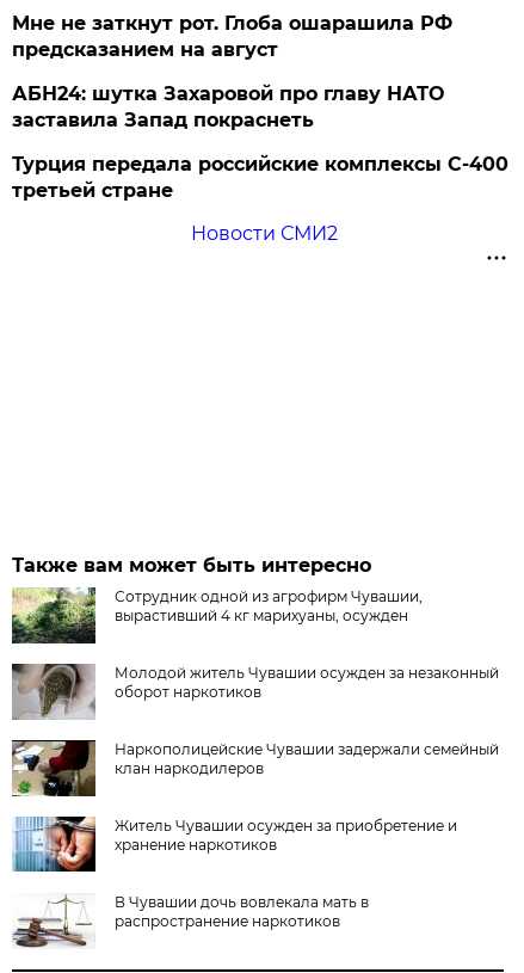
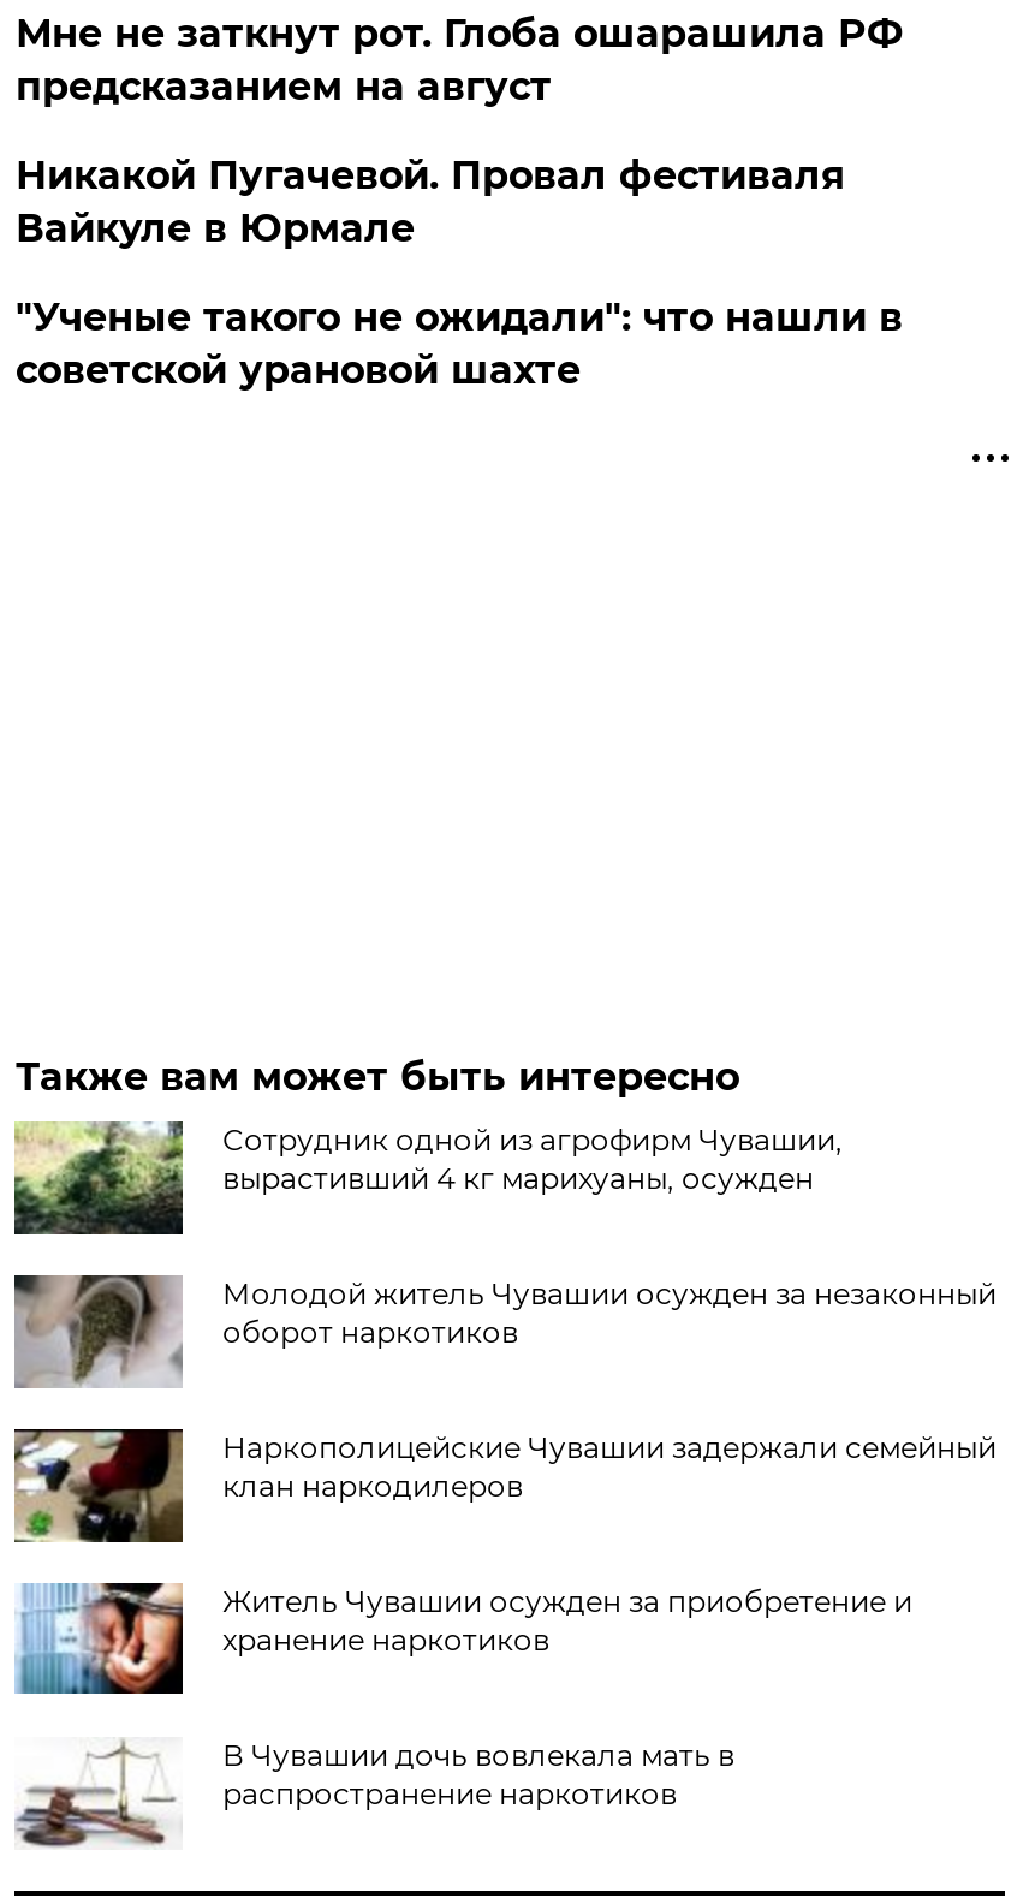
[12,82,509,244] АБН24: шутка Захаровой про главу НАТО | заставила Запад покраснеть | Турция передала российские комплексы С-400 | третьей стране | Новости СМИ2 -> [15,152,903,392] Никакой Пугачевой. Провал фестиваля | Вайкуле в Юрмале | "Ученые такого не ожидали": что нашли в | советской урановой шахте

